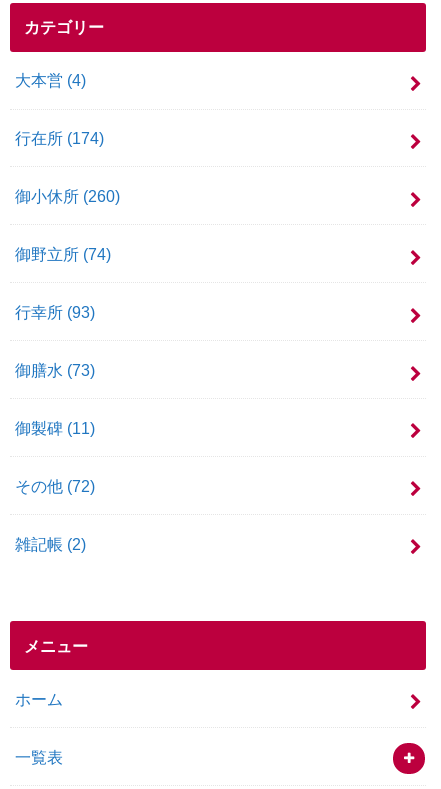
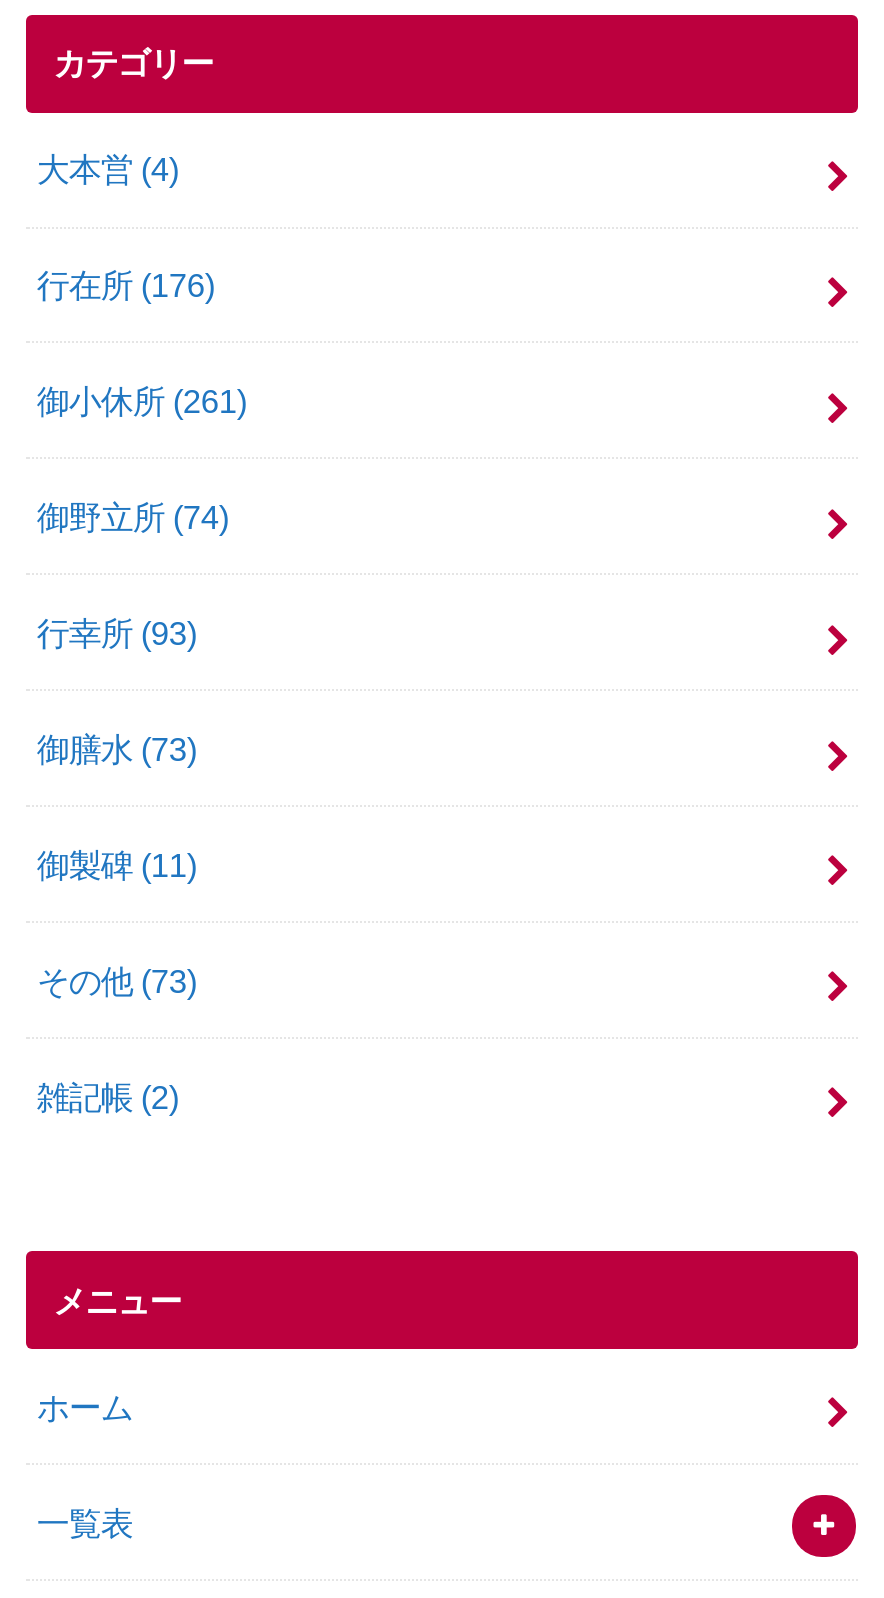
[15,129,104,147] 行在所(174) -> [37,267,215,303] 行在所(176)
[15,187,120,205] 御小休所(260) -> [37,383,247,419] 御小休所(261)
[15,477,95,495] その他(72) -> [37,962,197,998] その他(73)

